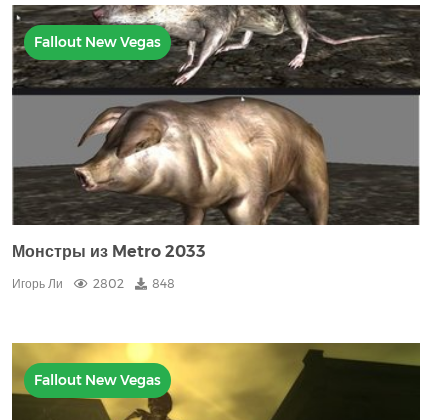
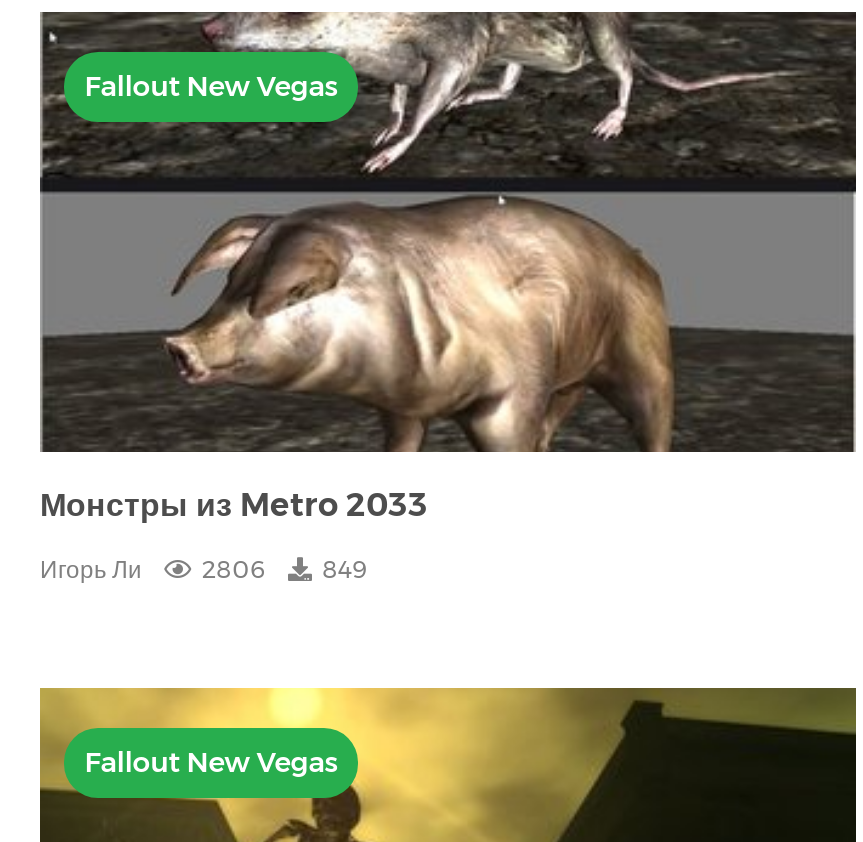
[93,276,124,291] 2802 -> [202,555,266,585] 2806
[152,276,175,291] 848 -> [322,555,368,585] 849

